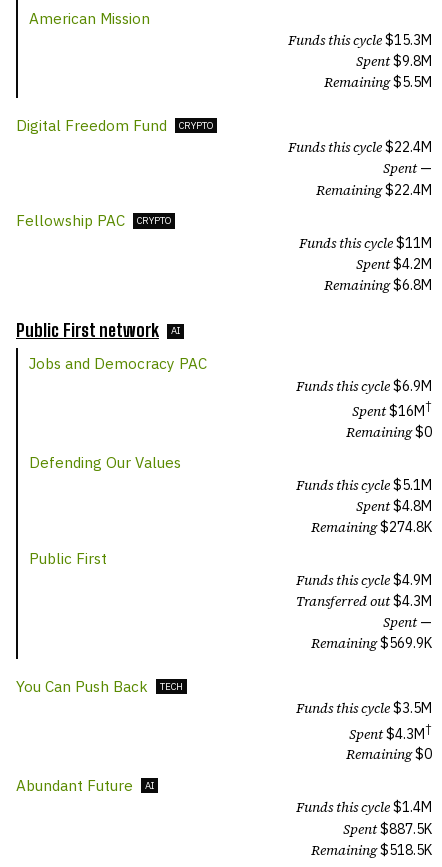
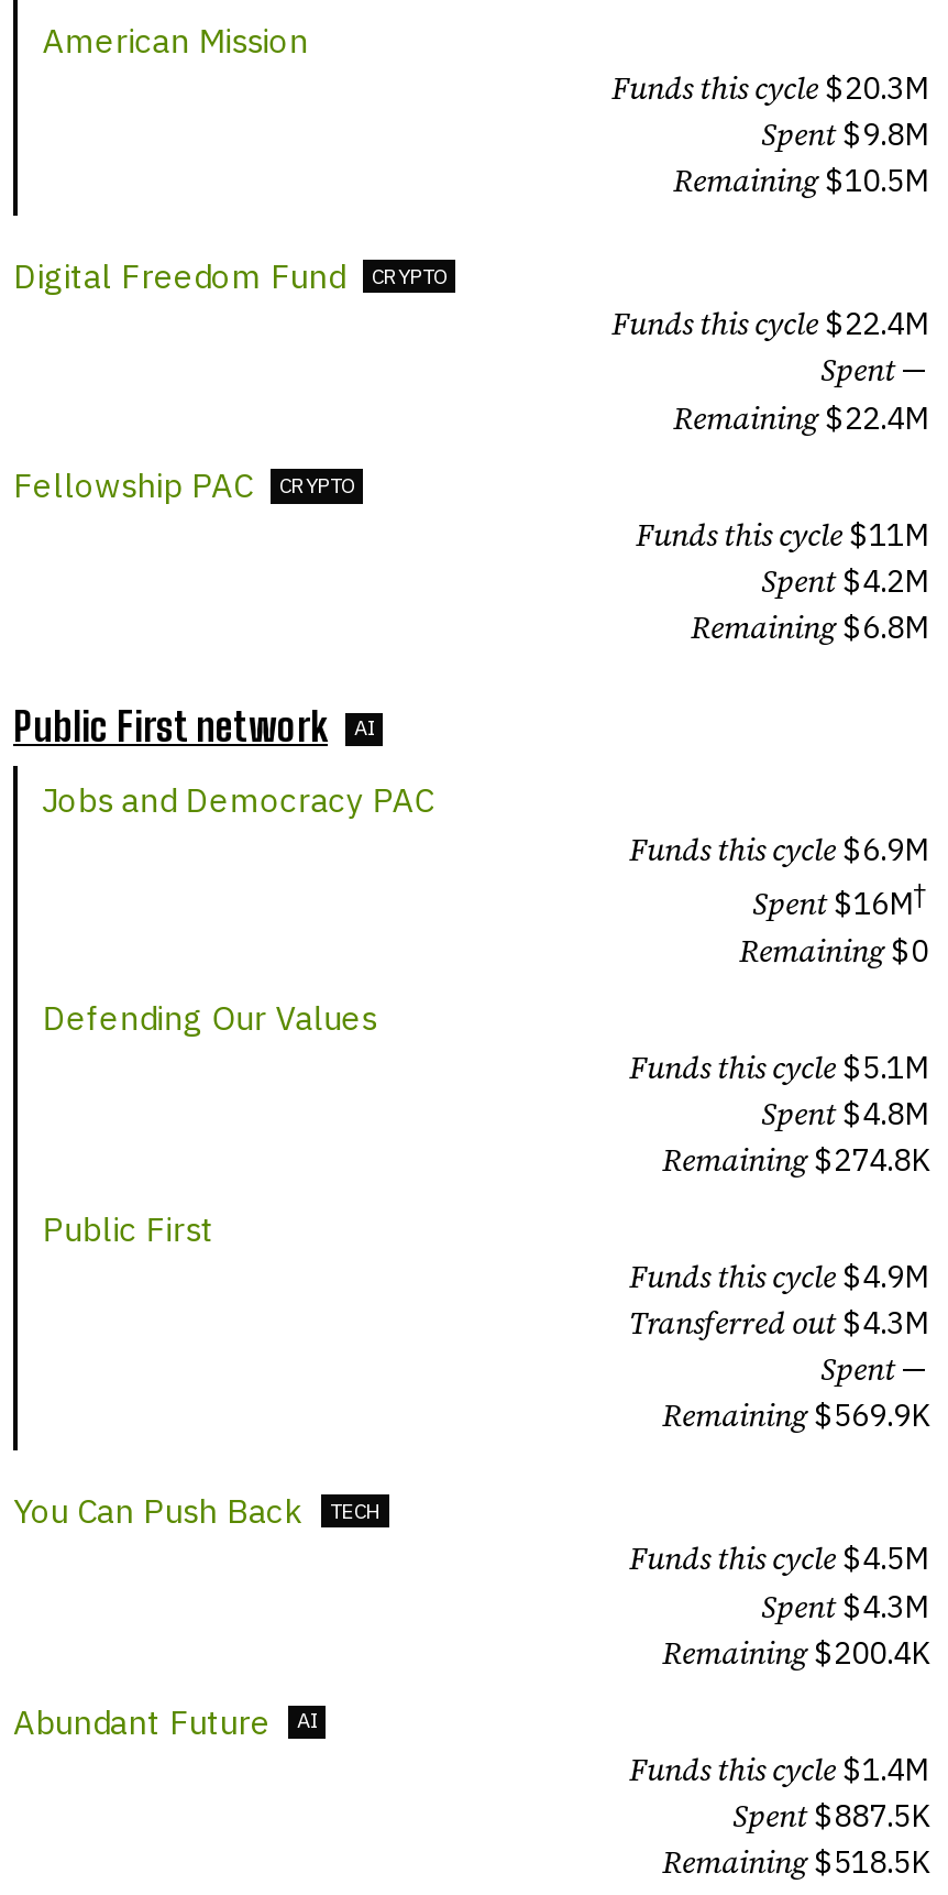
[288,30,432,50] Funds this cycle $15.3M -> [611,66,928,110] Funds this cycle $20.3M
[324,72,432,92] Remaining $5.5M -> [673,159,928,203] Remaining $10.5M
[296,698,432,764] Funds this cycle $3.5M | Spent $4.3M† | Remaining $0 -> [629,1537,928,1674] Funds this cycle $4.5M | Spent $4.3M | Remaining $200.4K

